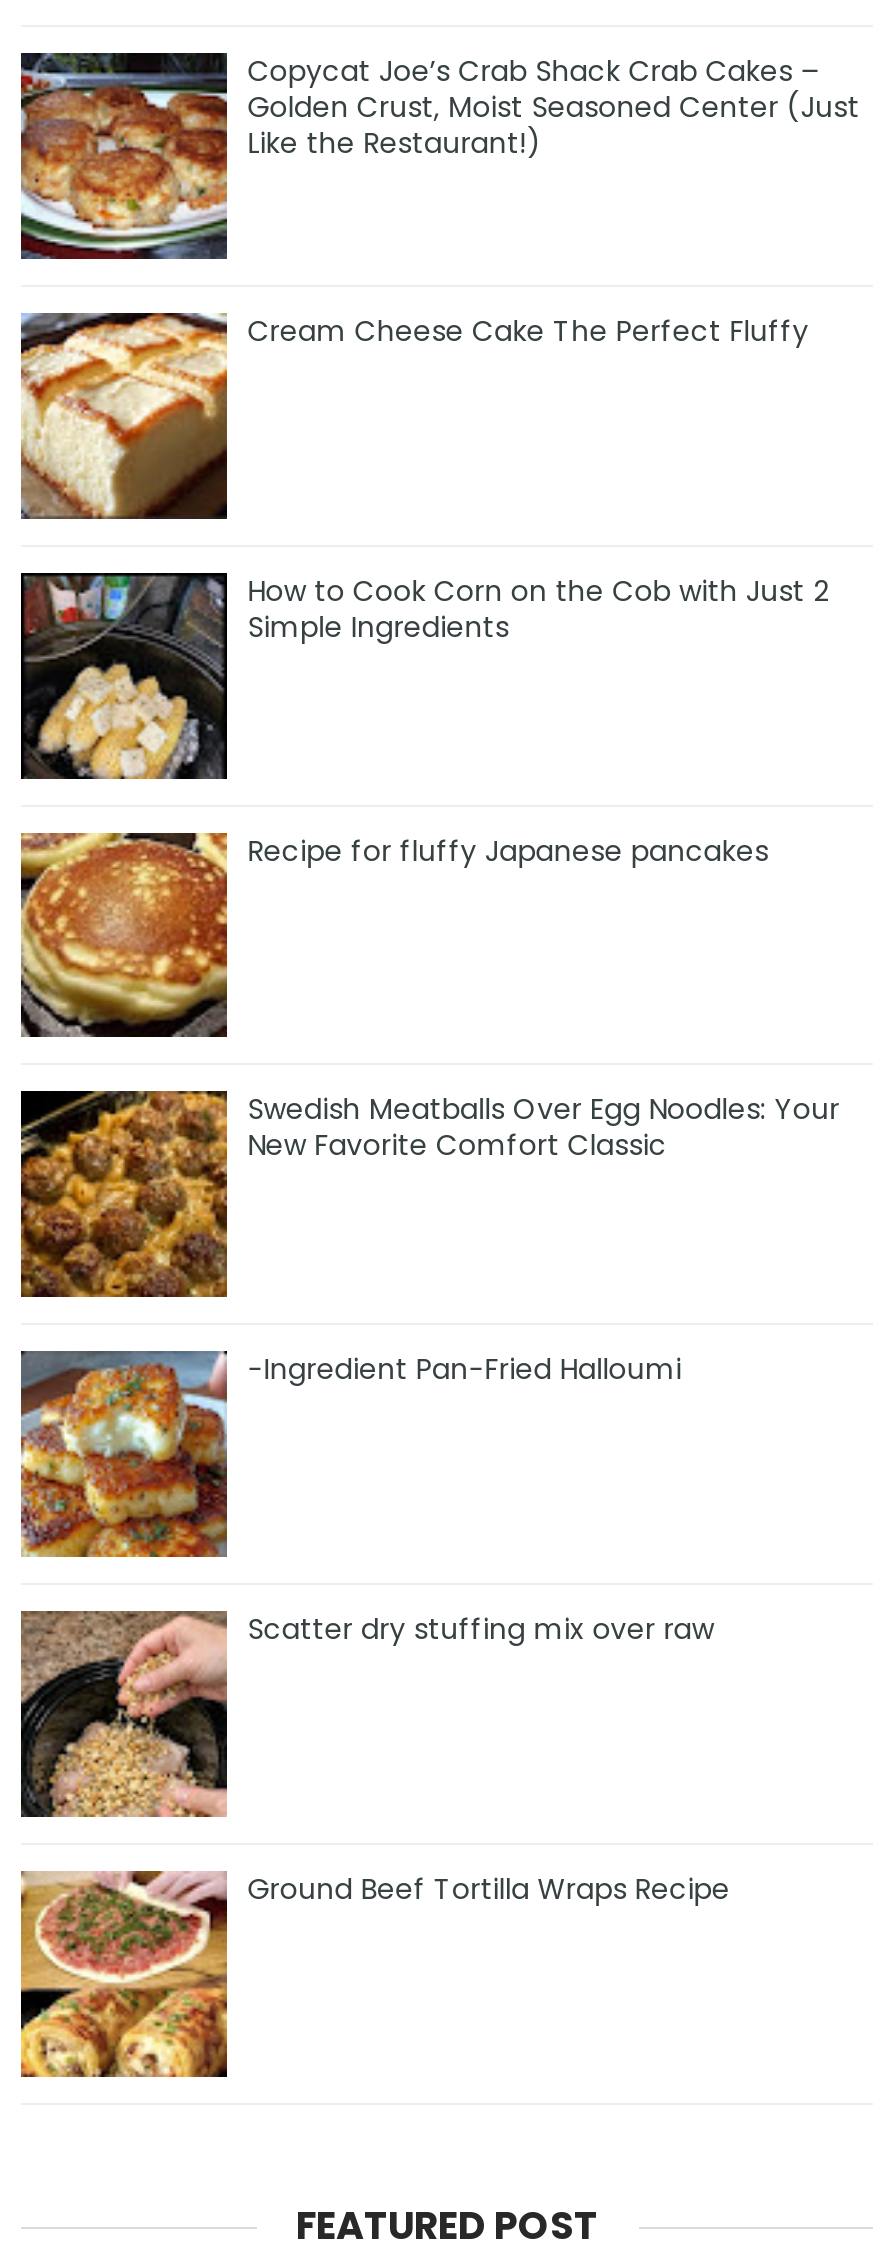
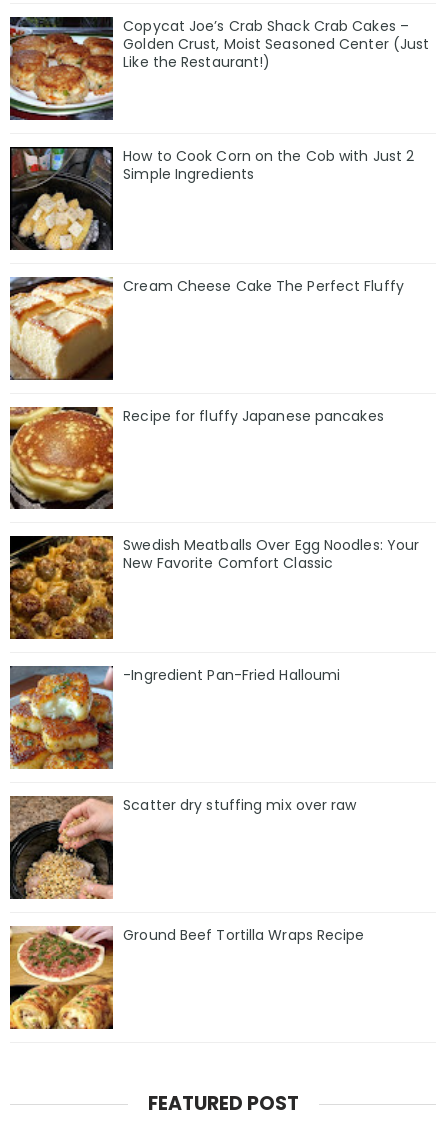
moved [19,311,809,519] -> [9,276,404,380]: [image] | Cream Cheese Cake The Perfect Fluffy
moved [19,570,829,783] -> [9,146,414,252]: [image] | How to Cook Corn on the Cob with Just 2 | Simple Ingredients

